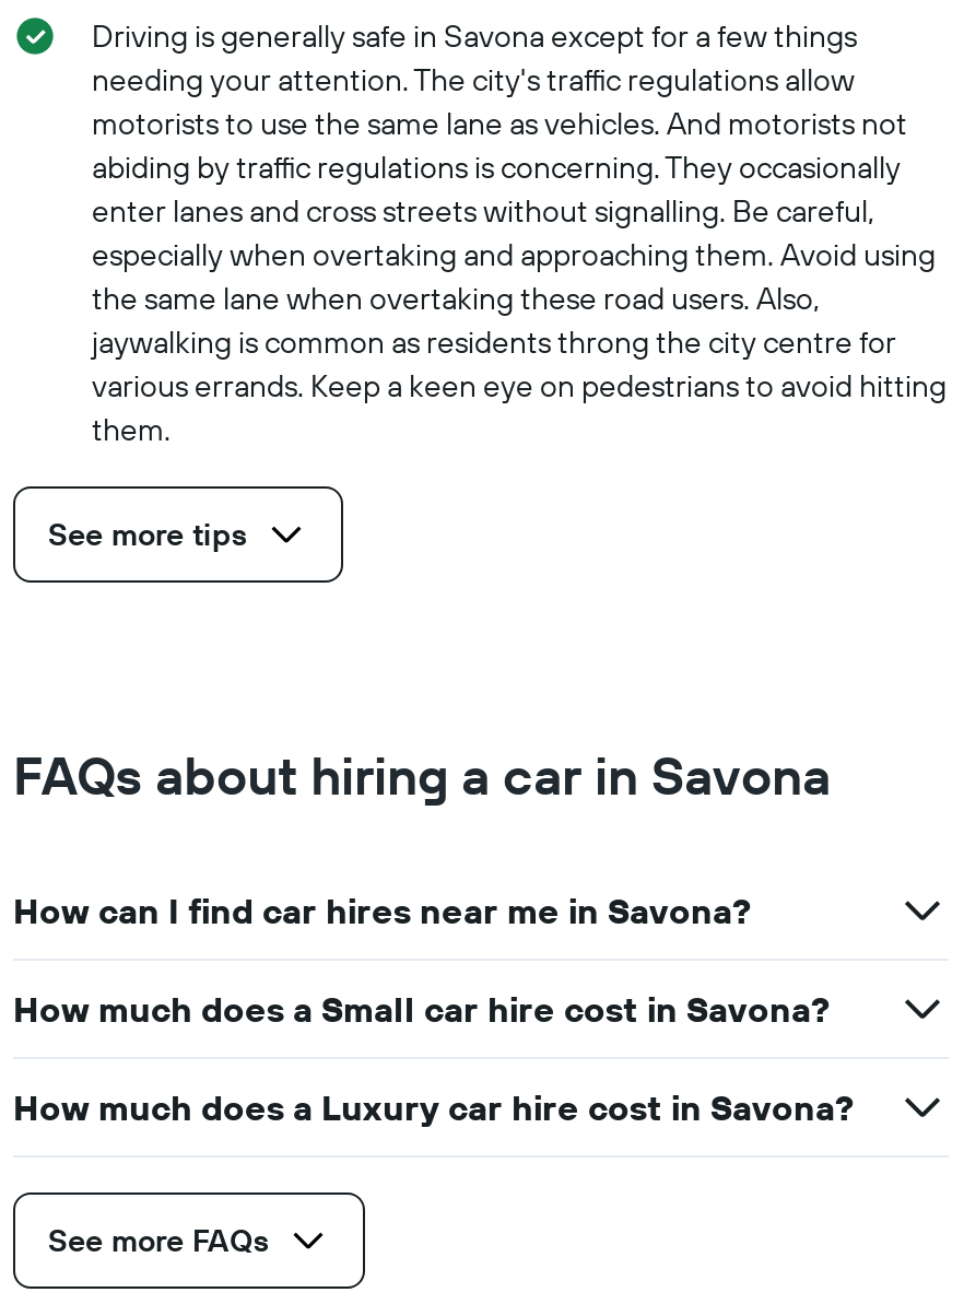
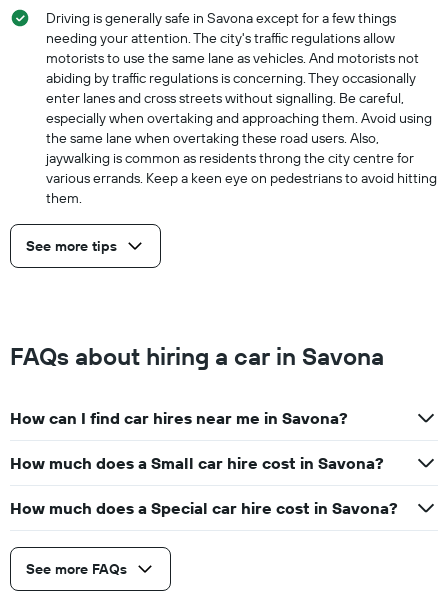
[13,1085,855,1128] How much does a Luxury car hire cost in Savona? -> [10,498,398,518] How much does a Special car hire cost in Savona?

